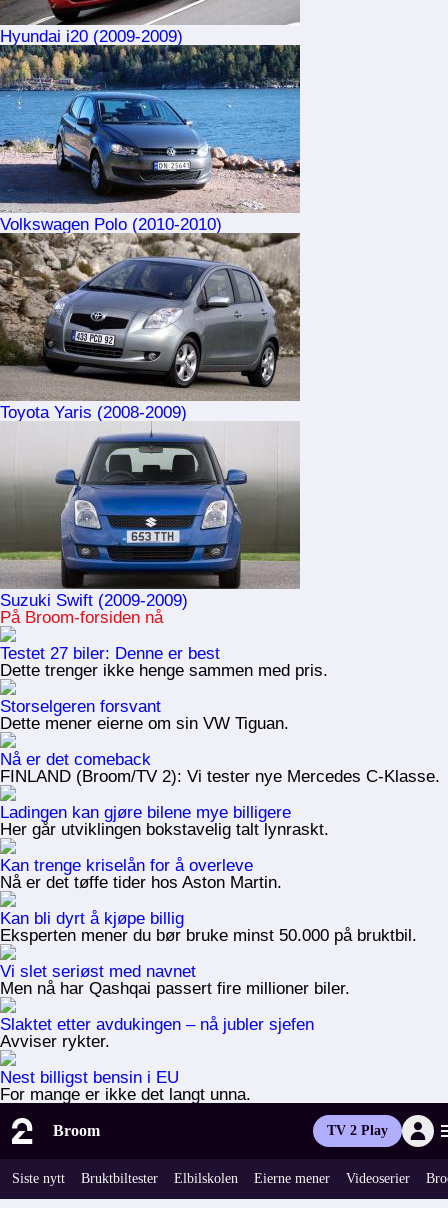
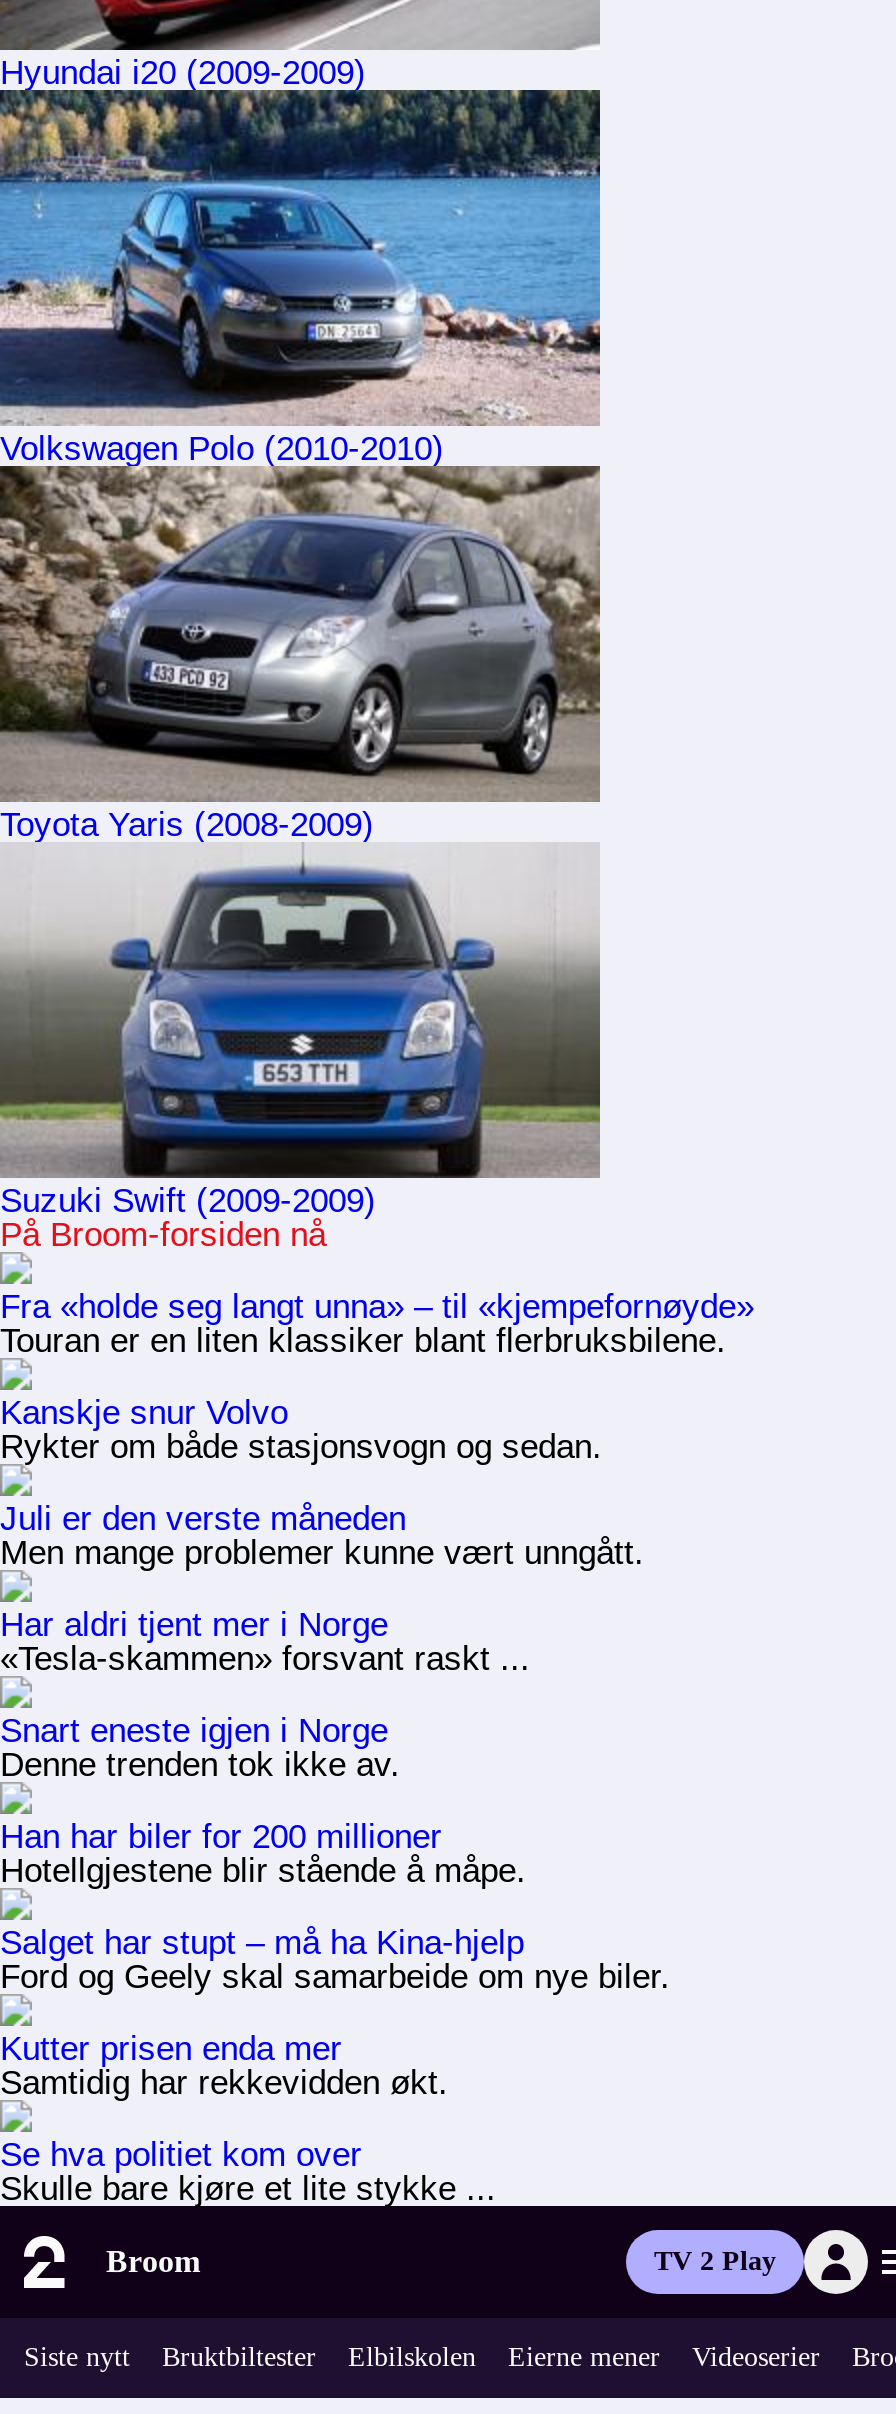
[0,643,328,680] Testet 27 biler: Denne er best | Dette trenger ikke henge sammen med pris. -> [0,1286,754,1360] Fra «holde seg langt unna» – til «kjempefornøyde» | Touran er en liten klassiker blant flerbruksbilene.
[0,696,289,733] Storselgeren forsvant | Dette mener eierne om sin VW Tiguan. -> [0,1392,602,1466] Kanskje snur Volvo | Rykter om både stasjonsvogn og sedan.
[0,749,440,786] Nå er det comeback | FINLAND (Broom/TV 2): Vi tester nye Mercedes C-Klasse. -> [0,1498,644,1572] Juli er den verste måneden | Men mange problemer kunne vært unngått.
[0,802,329,839] Ladingen kan gjøre bilene mye billigere | Her går utviklingen bokstavelig talt lynraskt. -> [0,1604,530,1678] Har aldri tjent mer i Norge | «Tesla-skammen» forsvant raskt ...
[0,855,282,892] Kan trenge kriselån for å overleve | Nå er det tøffe tider hos Aston Martin. -> [0,1710,400,1784] Snart eneste igjen i Norge | Denne trenden tok ikke av.
[0,908,417,945] Kan bli dyrt å kjøpe billig | Eksperten mener du bør bruke minst 50.000 på bruktbil. -> [0,1816,526,1890] Han har biler for 200 millioner | Hotellgjestene blir stående å måpe.
[0,961,350,998] Vi slet seriøst med navnet | Men nå har Qashqai passert fire millioner biler. -> [0,1922,670,1996] Salget har stupt – må ha Kina-hjelp | Ford og Geely skal samarbeide om nye biler.
[0,1014,314,1051] Slaktet etter avdukingen – nå jubler sjefen | Avviser rykter. -> [0,2028,448,2102] Kutter prisen enda mer | Samtidig har rekkevidden økt.
[0,1067,251,1104] Nest billigst bensin i EU | For mange er ikke det langt unna. -> [0,2134,496,2208] Se hva politiet kom over | Skulle bare kjøre et lite stykke ...

